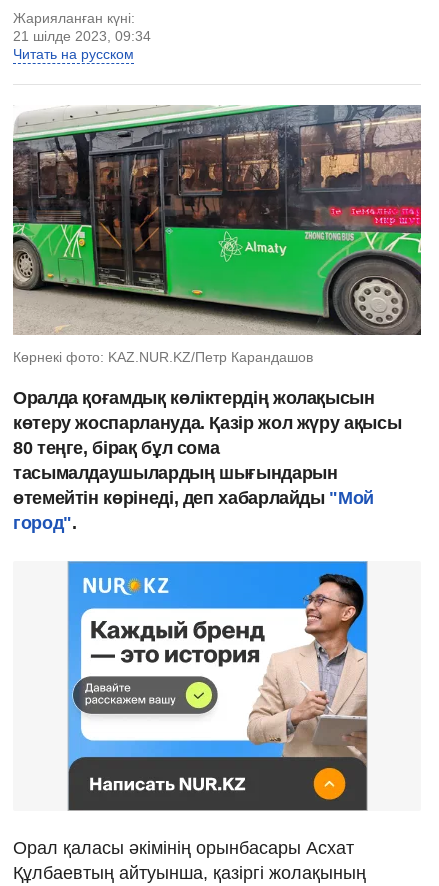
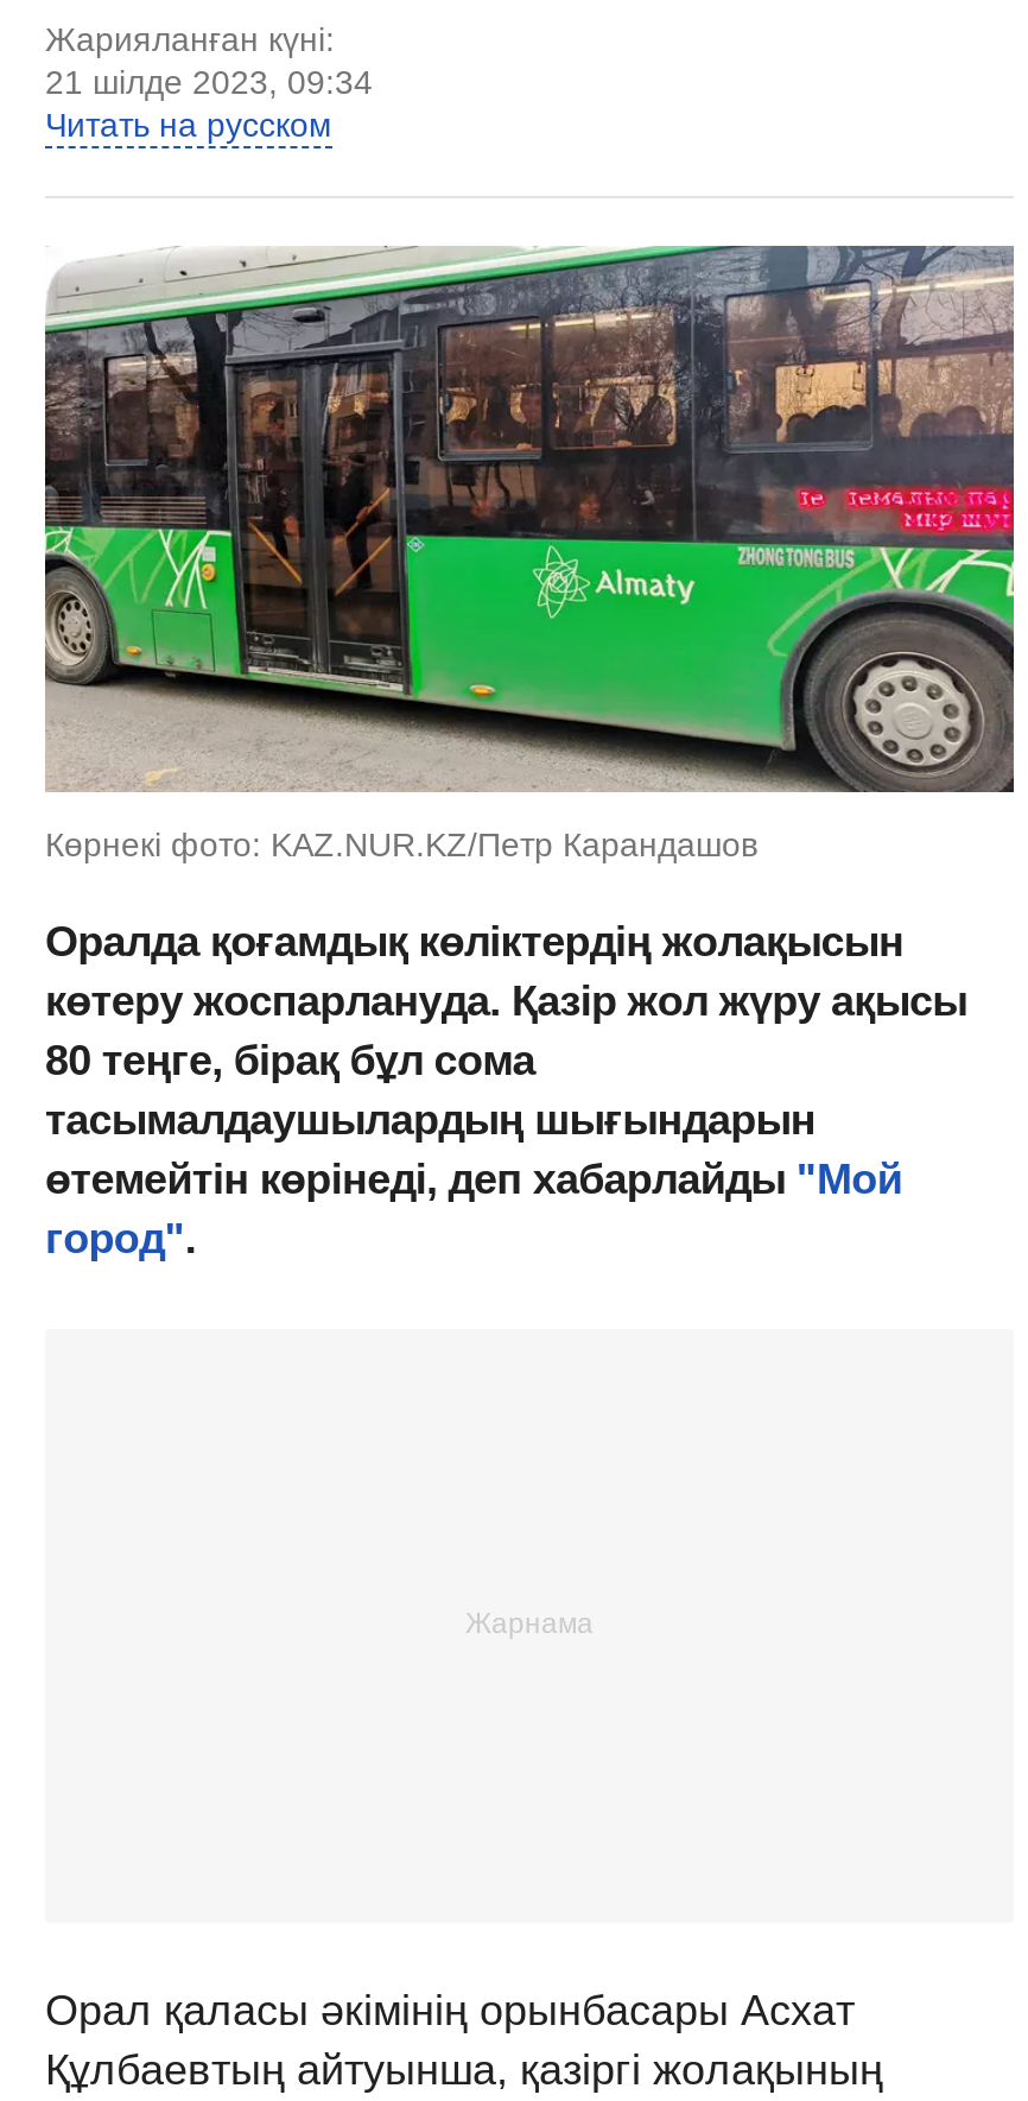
[67,560,368,811] [image] -> none

